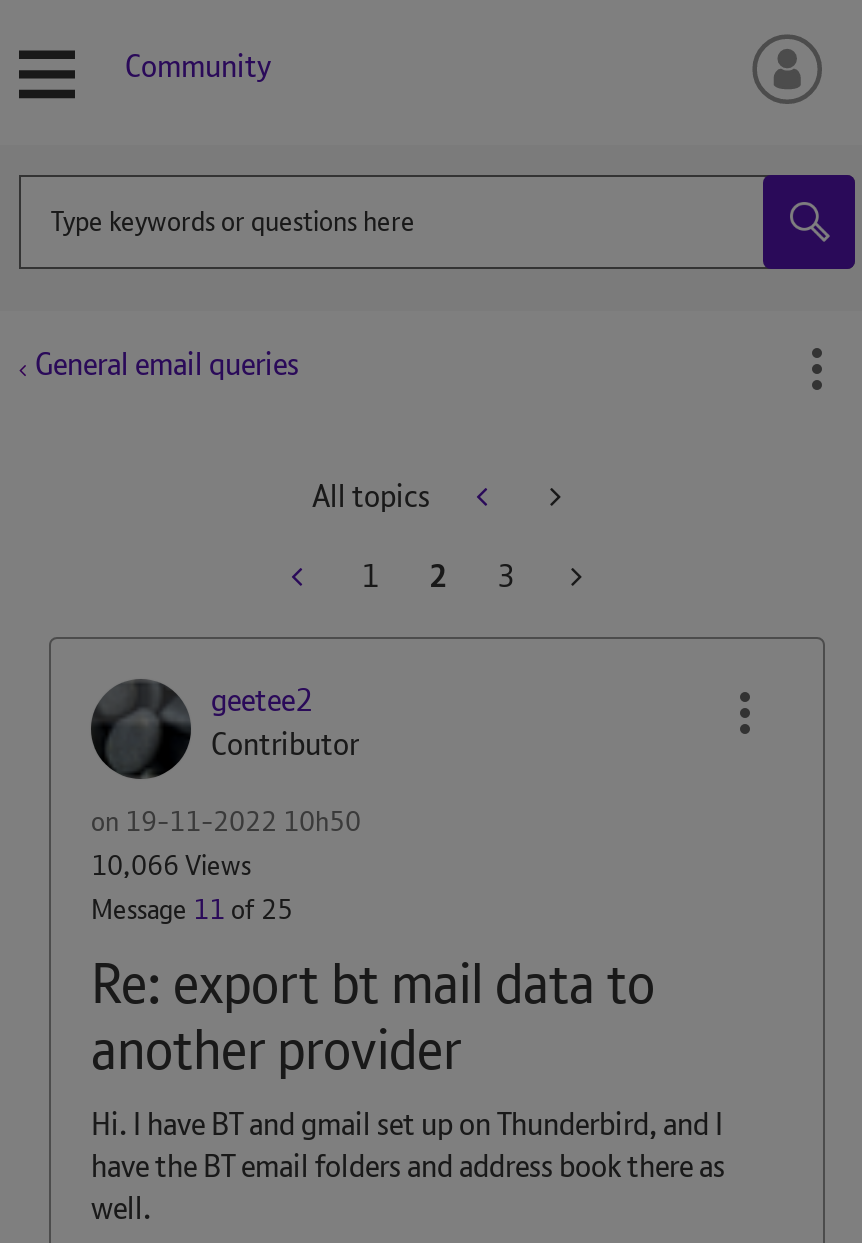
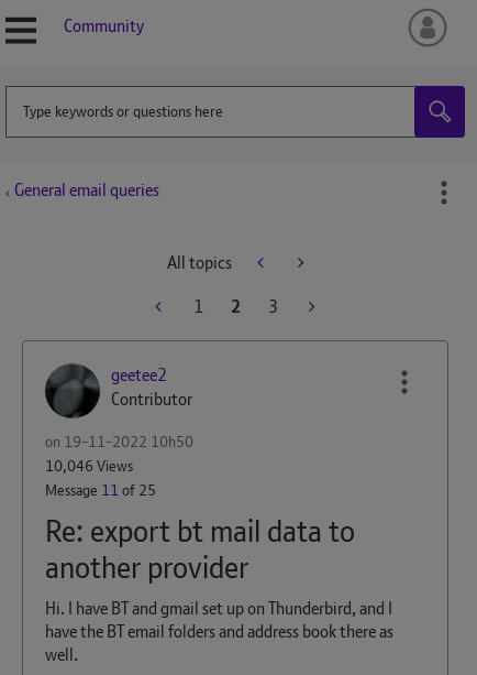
[91,847,251,883] 10,066 Views -> [45,456,133,476] 10,046 Views

